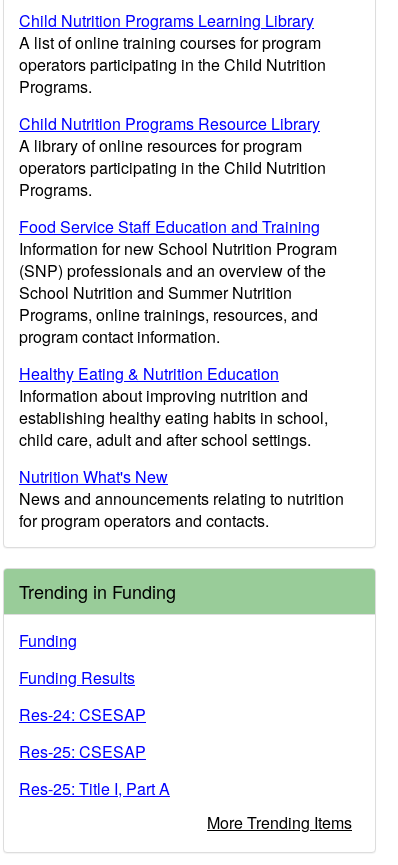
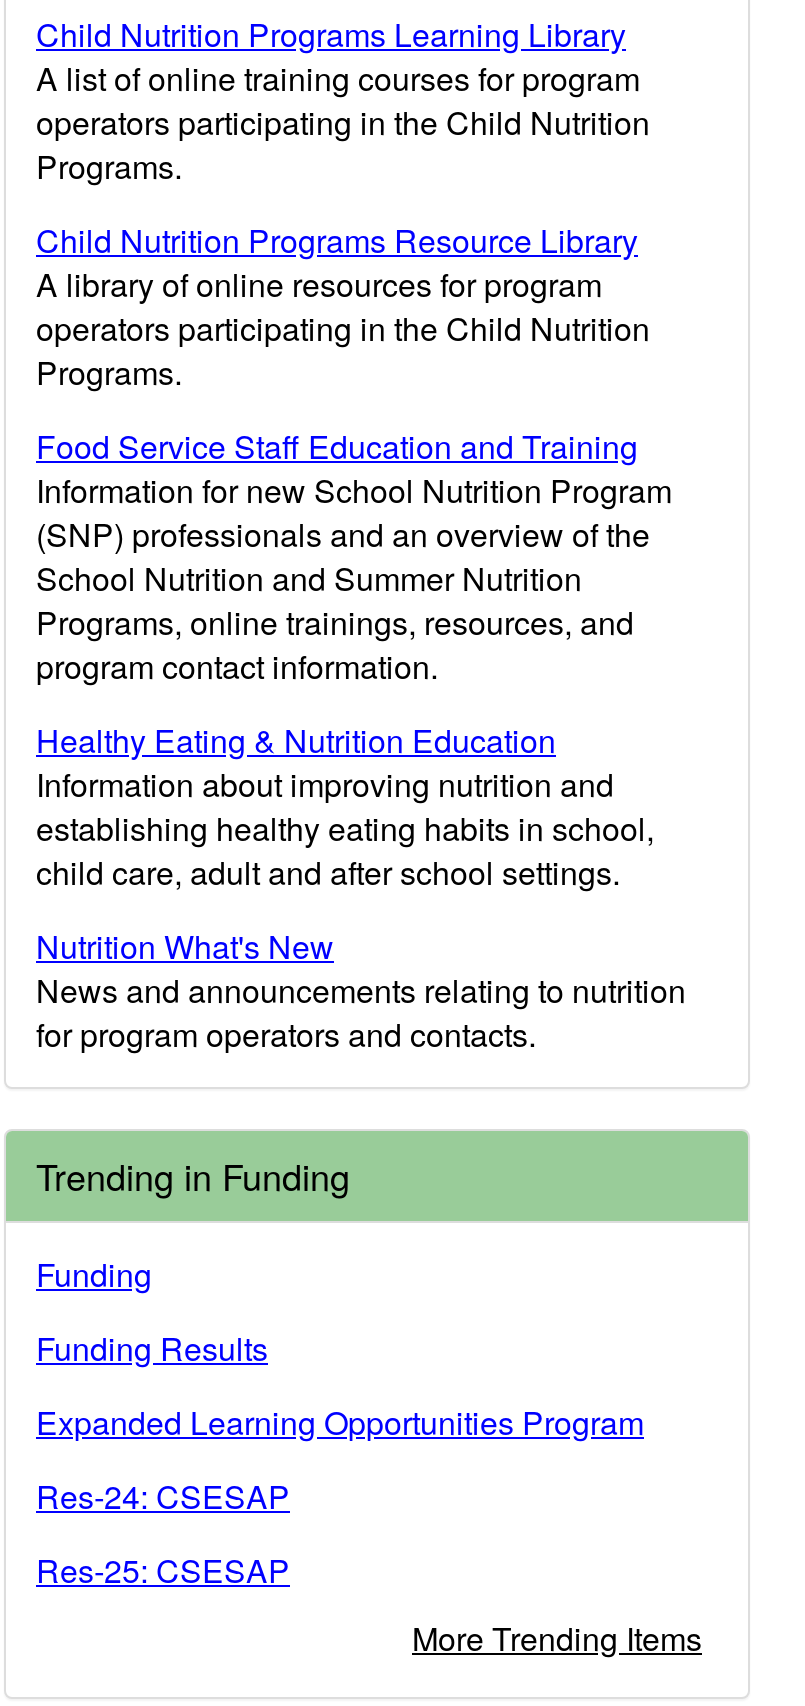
none -> [36,1399,644,1445] Expanded Learning Opportunities Program
moved [19,703,146,763] -> [36,1473,290,1593]: Res-24: CSESAP | Res-25: CSESAP
[19,777,170,800] Res-25: Title I, Part A -> none

